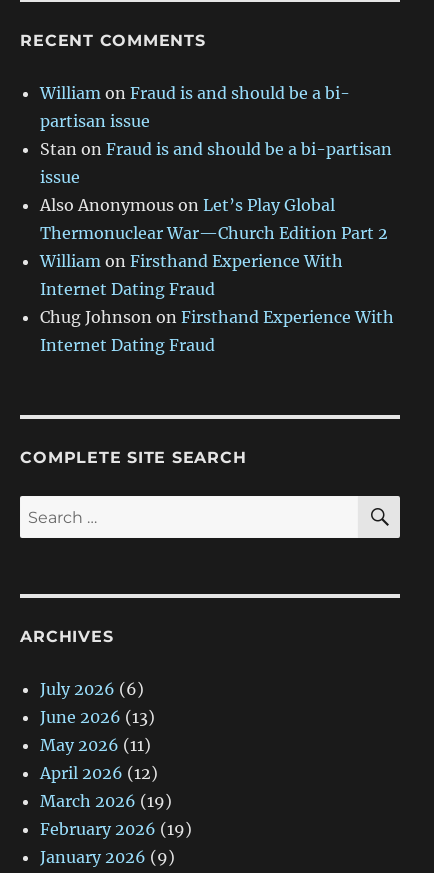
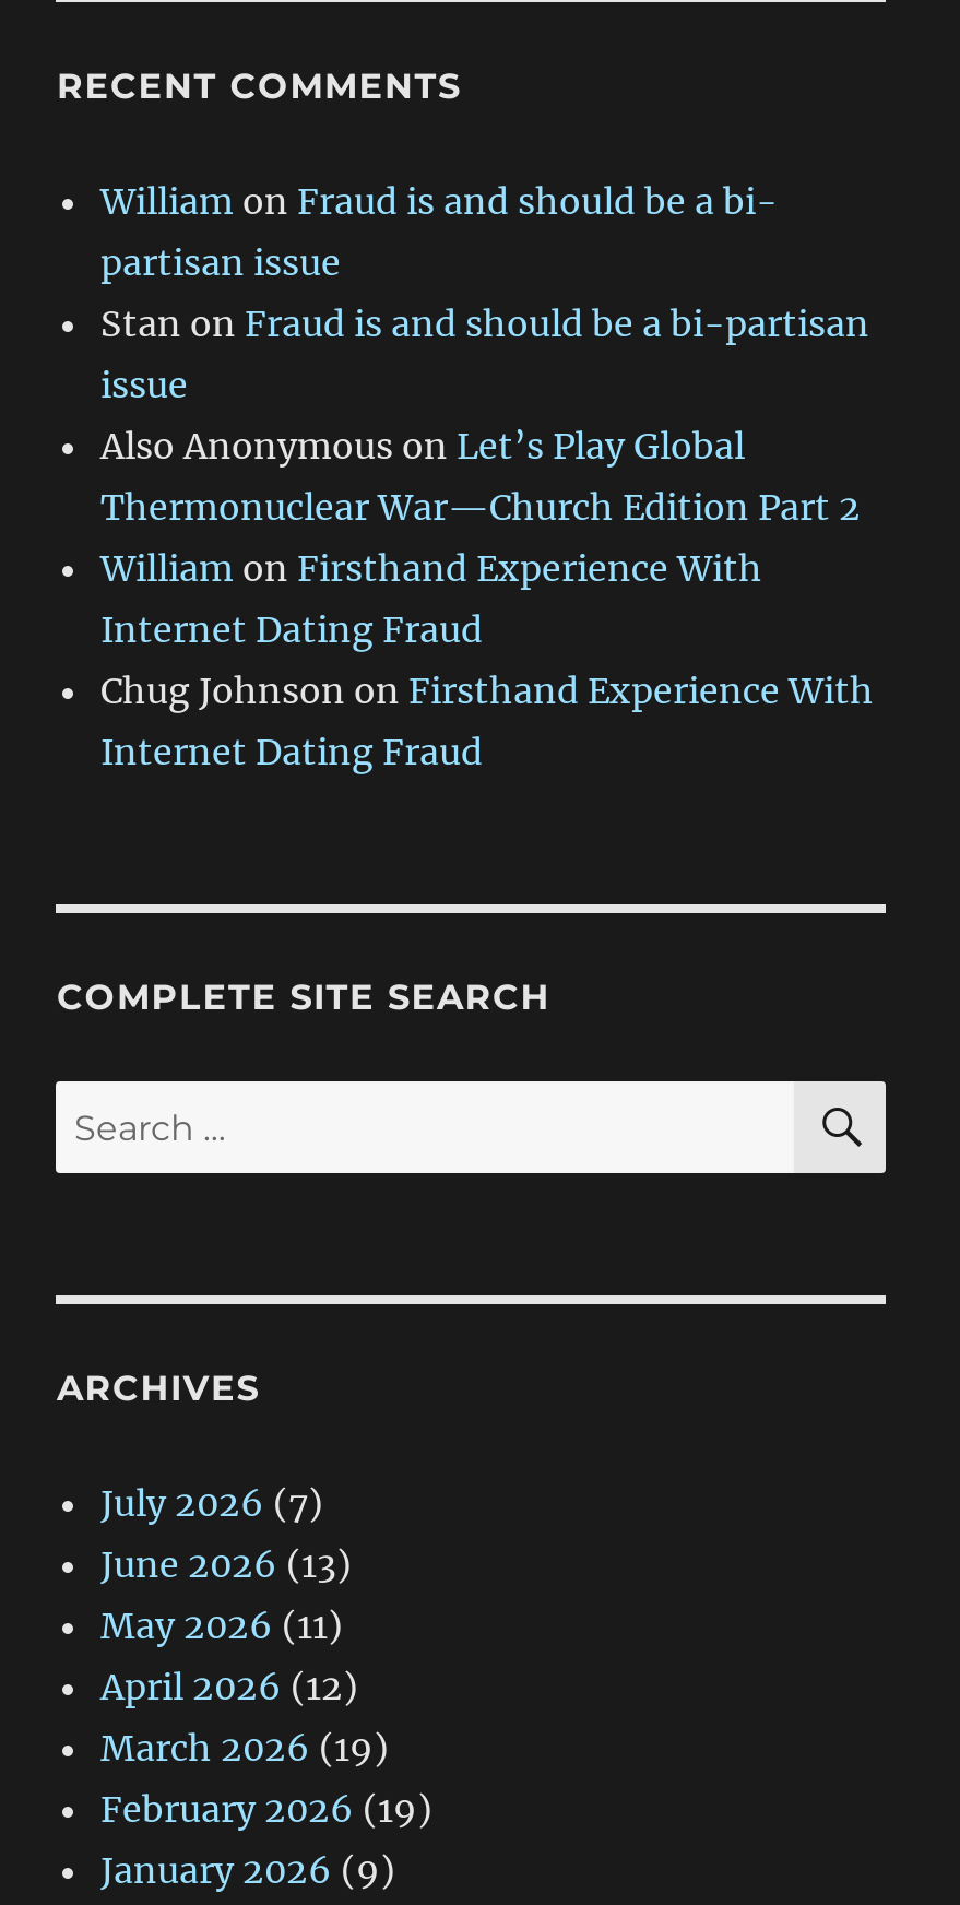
[40,679,144,699] July 2026 (6) -> [100,1481,323,1525] July 2026 (7)

